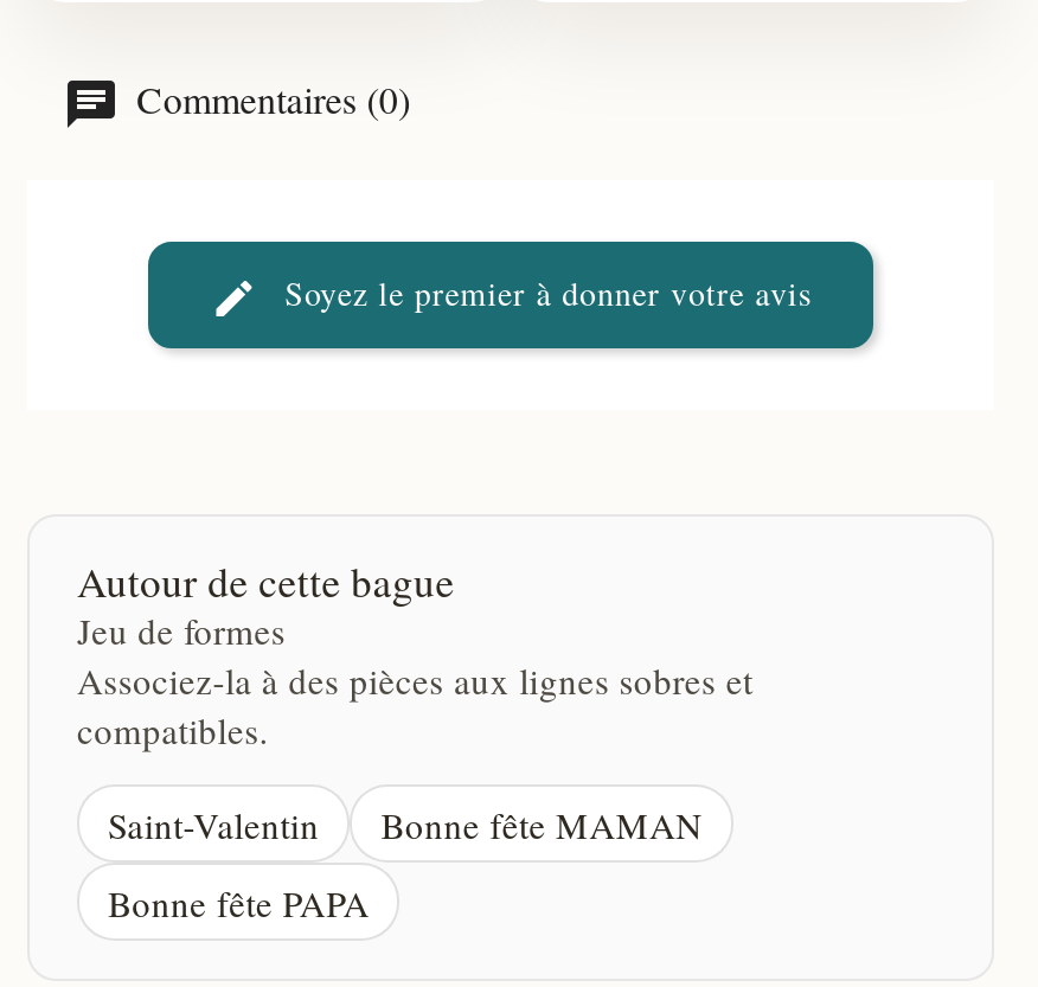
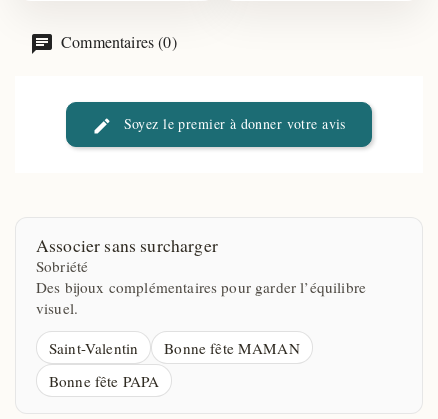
[77,553,753,755] Autour de cette bague | Jeu de formes | Associez-la à des pièces aux lignes sobres et | compatibles. -> [36,233,366,318] Associer sans surcharger | Sobriété | Des bijoux complémentaires pour garder l’équilibre | visuel.

